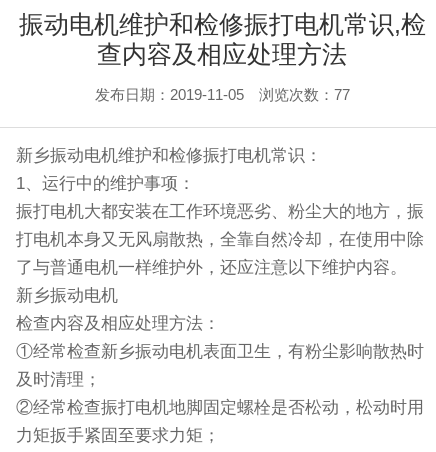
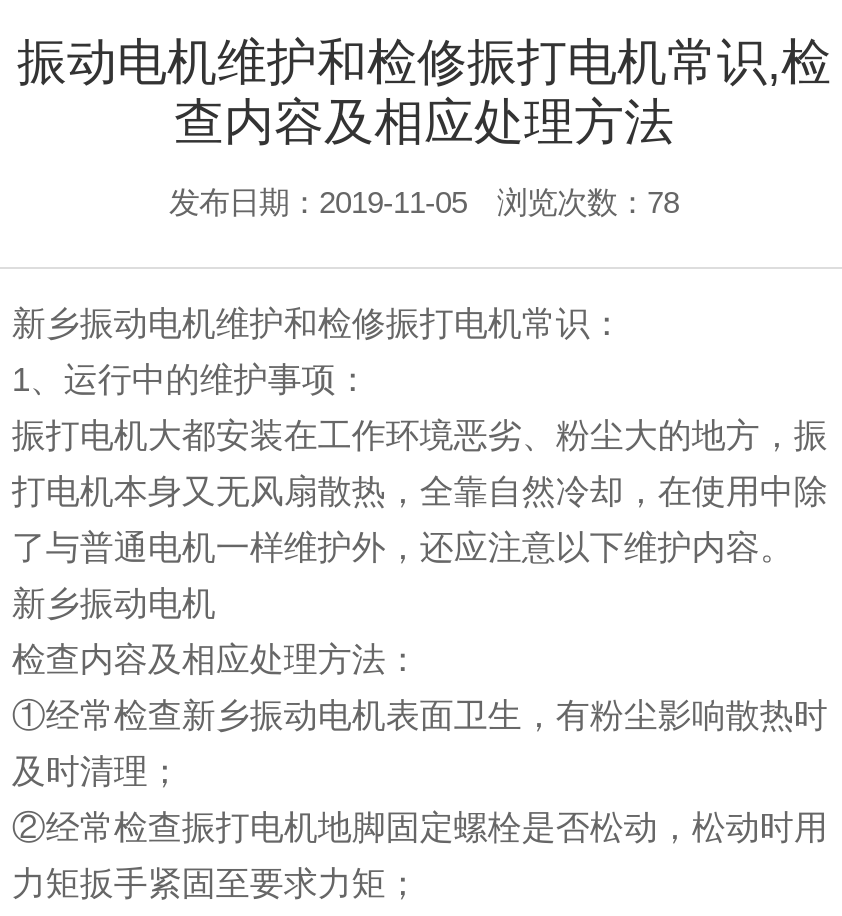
[94,86,349,103] 发布日期：2019-11-05 浏览次数：77 -> [169,185,679,219] 发布日期：2019-11-05 浏览次数：78

